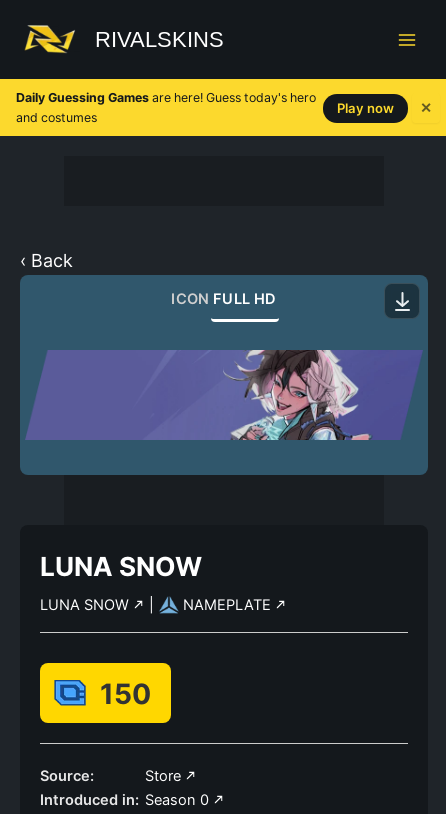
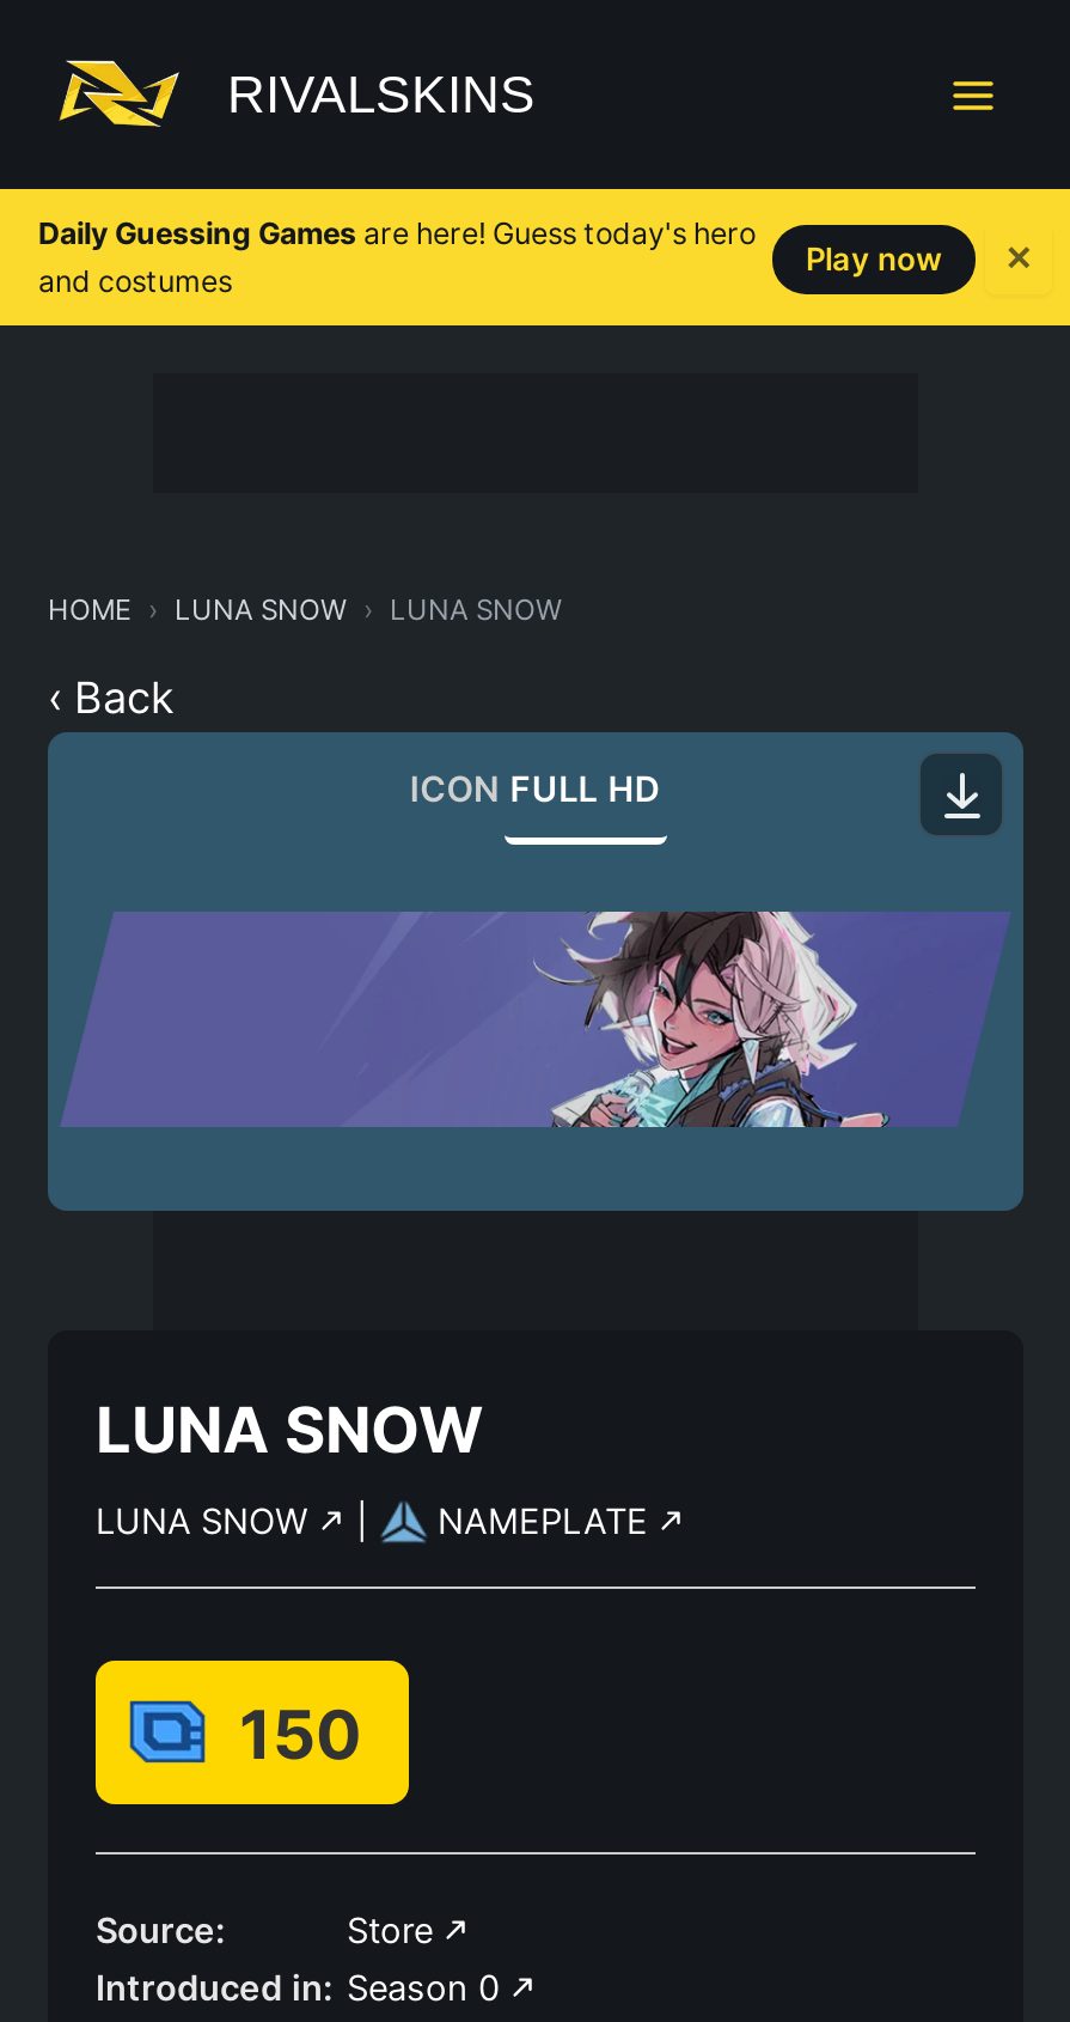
none -> [48,593,562,627] HOME | LUNA SNOW | LUNA SNOW

